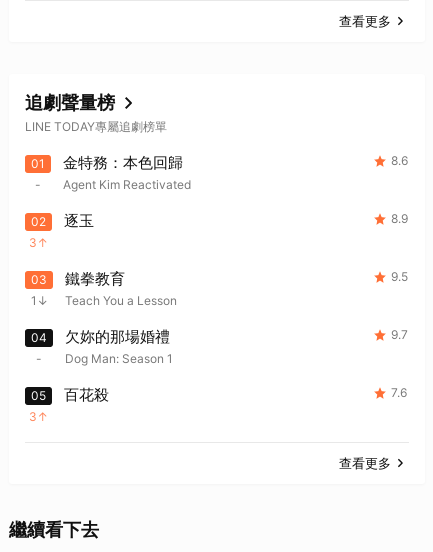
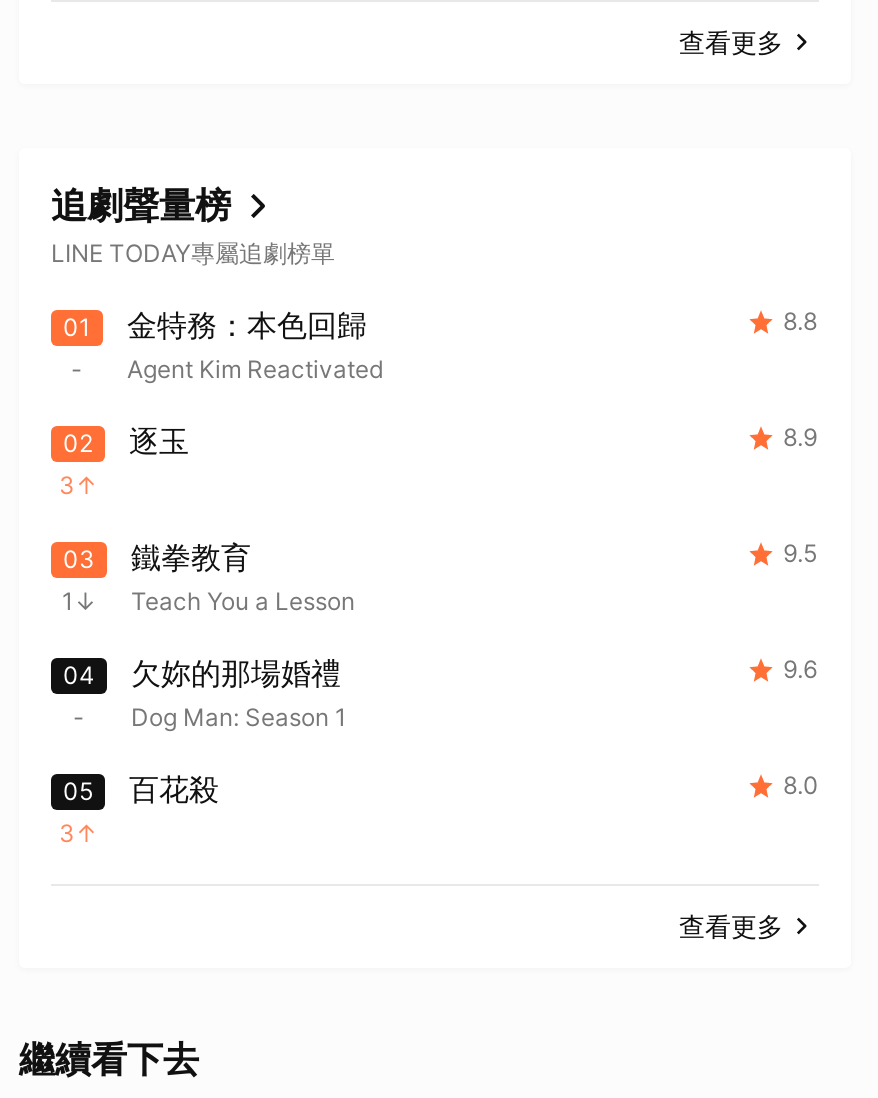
[391,153,408,168] 8.6 -> [783,306,817,336] 8.8
[391,327,408,342] 9.7 -> [783,654,817,684] 9.6
[391,385,407,400] 7.6 -> [783,770,819,800] 8.0

